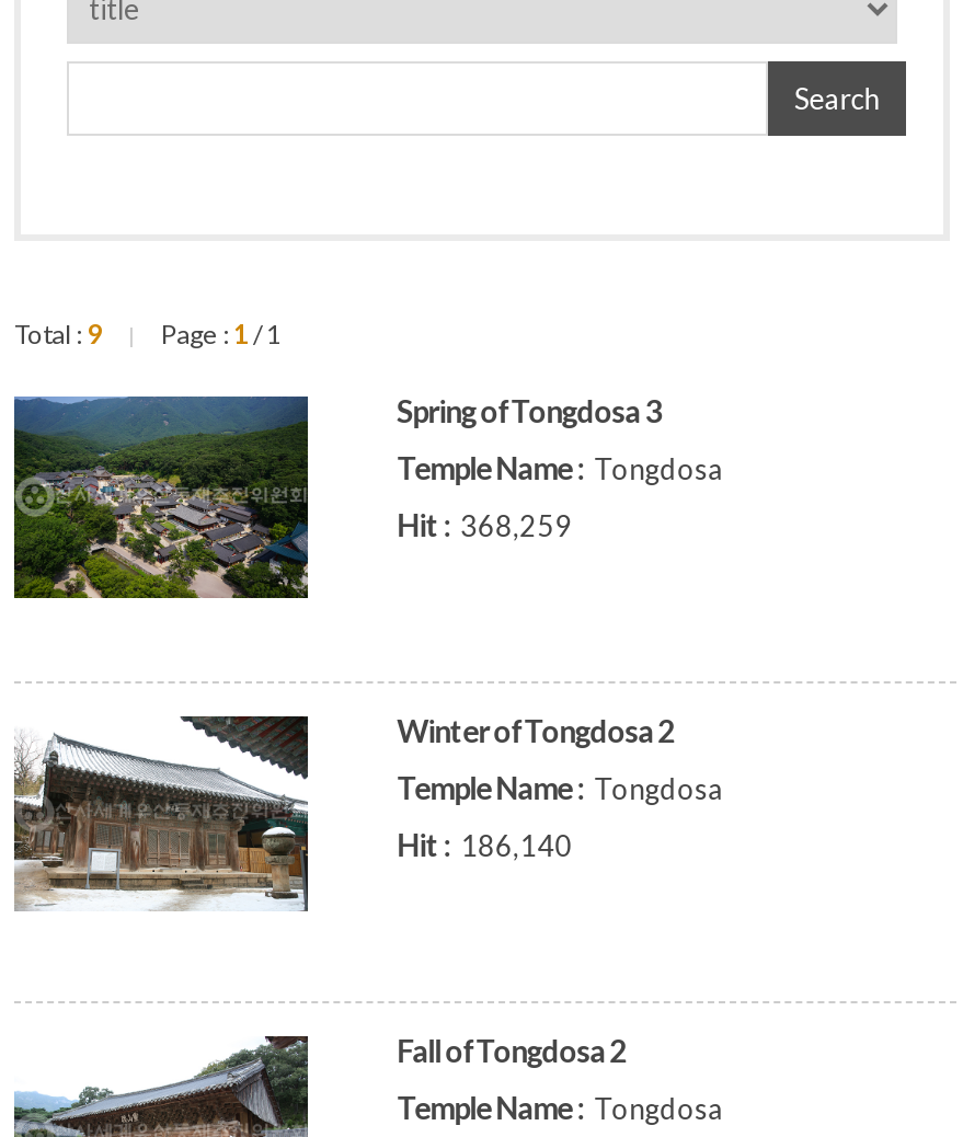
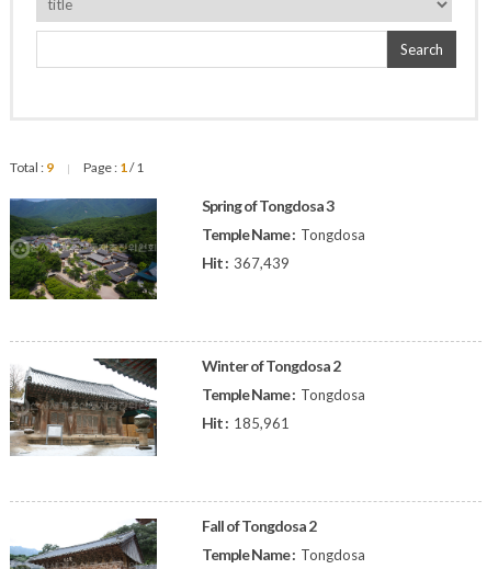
[397,506,572,543] Hit : 368,259 -> [201,253,289,272] Hit : 367,439
[397,826,572,863] Hit : 186,140 -> [201,413,289,432] Hit : 185,961

